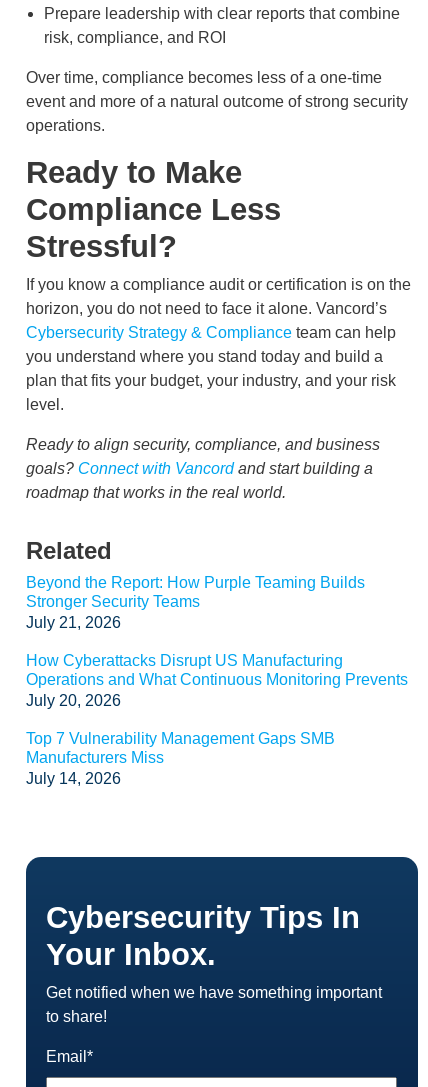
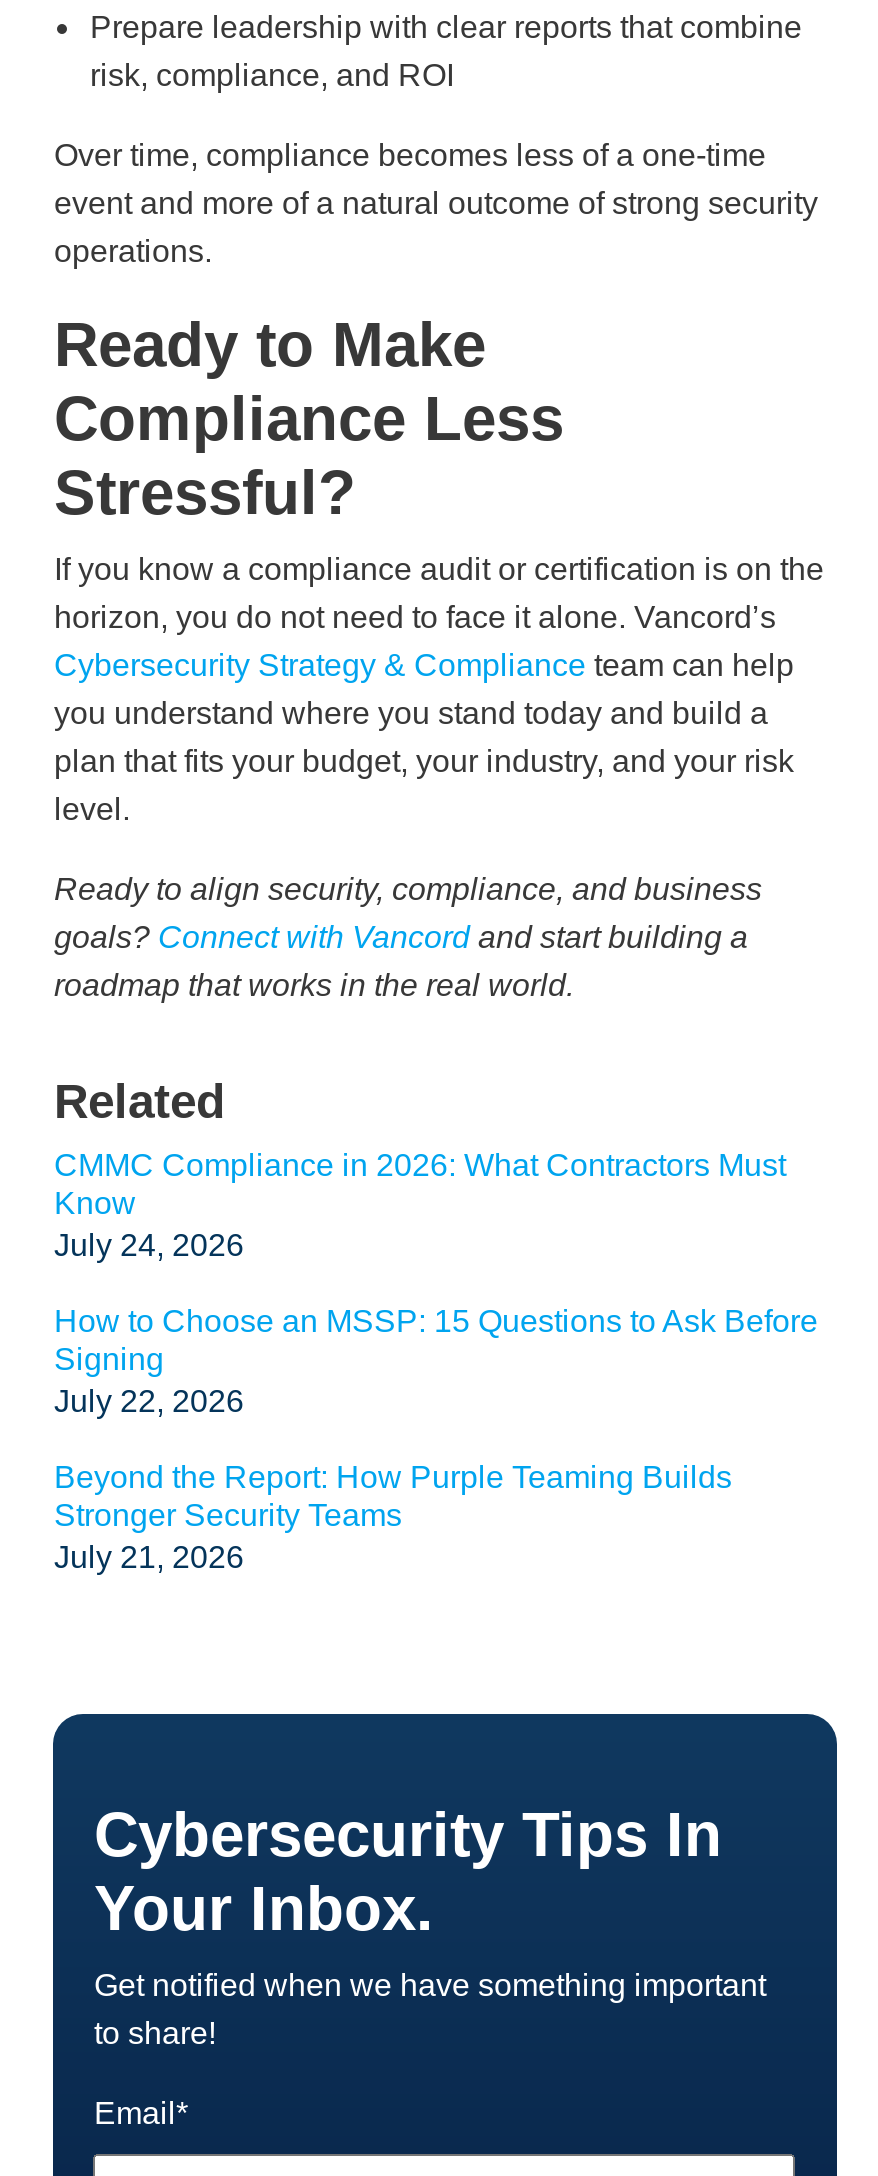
none -> [54,1147,818,1417] CMMC Compliance in 2026: What Contractors Must | Know | July 24, 2026 | How to Choose an MSSP: 15 Questions to Ask Before | Signing | July 22, 2026
moved [26,574,365,631] -> [54,1459,732,1573]: Beyond the Report: How Purple Teaming Builds | Stronger Security Teams | July 21, 2026
[26,652,408,787] How Cyberattacks Disrupt US Manufacturing | Operations and What Continuous Monitoring Prevents | July 20, 2026 | Top 7 Vulnerability Management Gaps SMB | Manufacturers Miss | July 14, 2026 -> none

